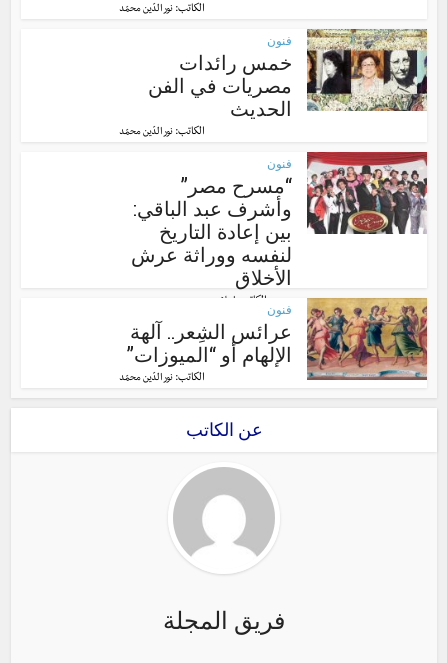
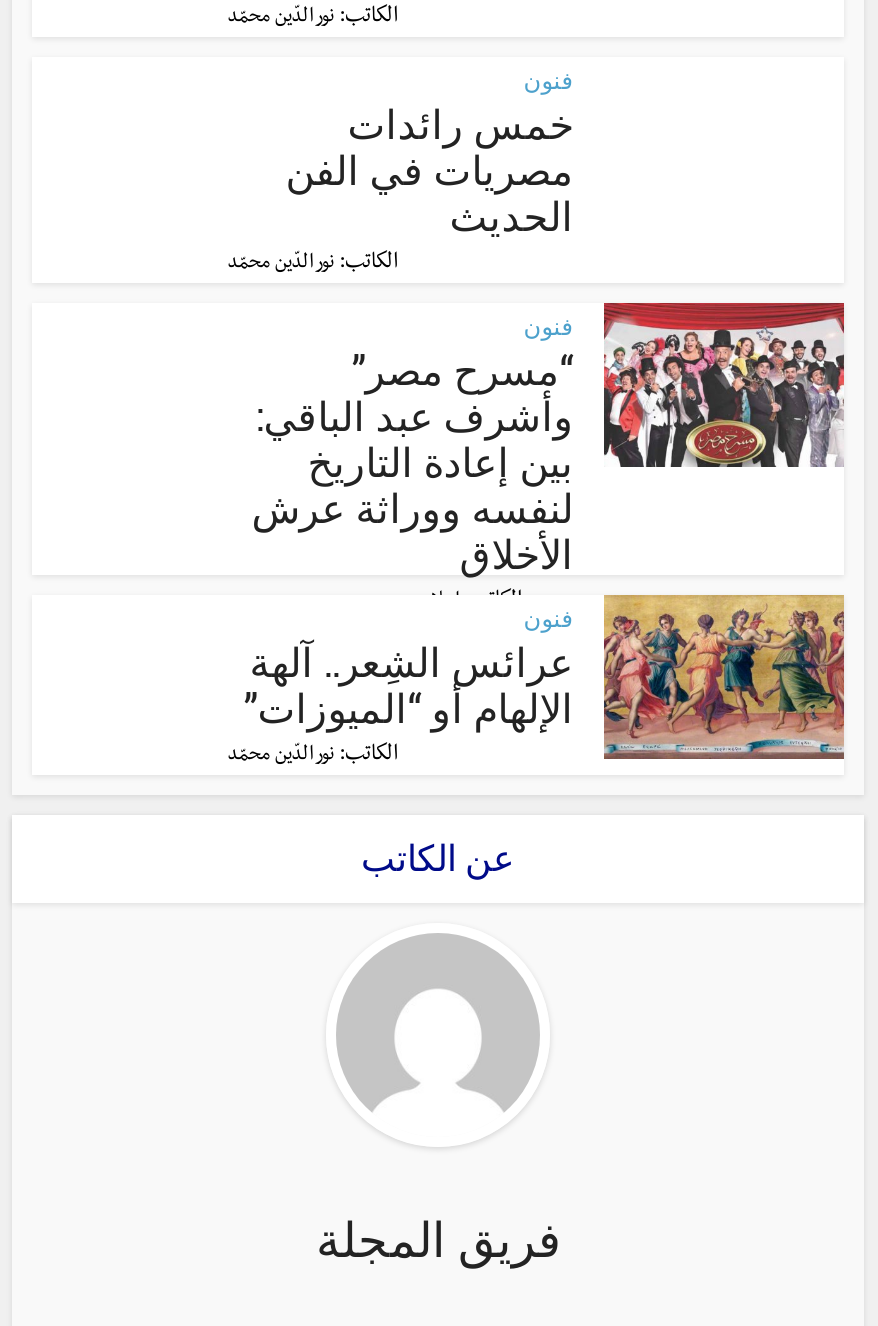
[306,28,428,112] [image] -> none

